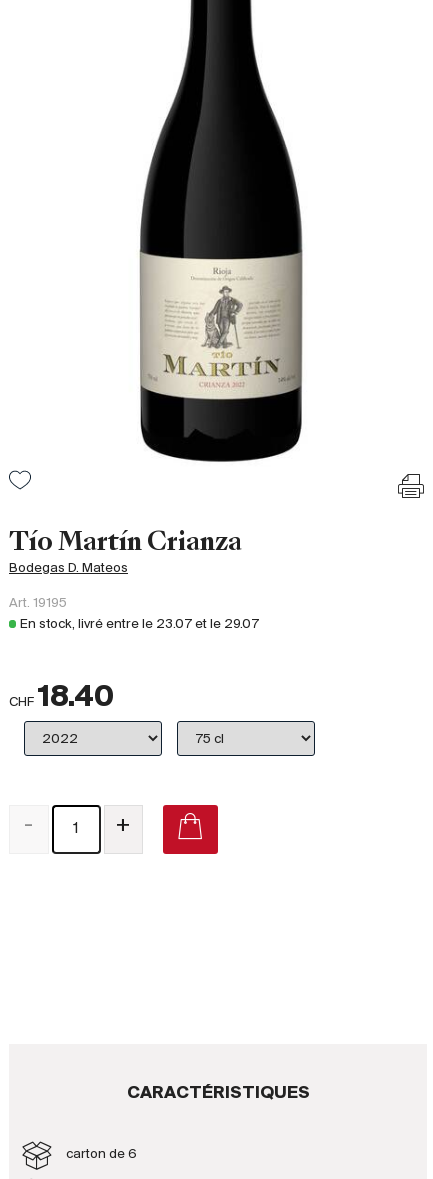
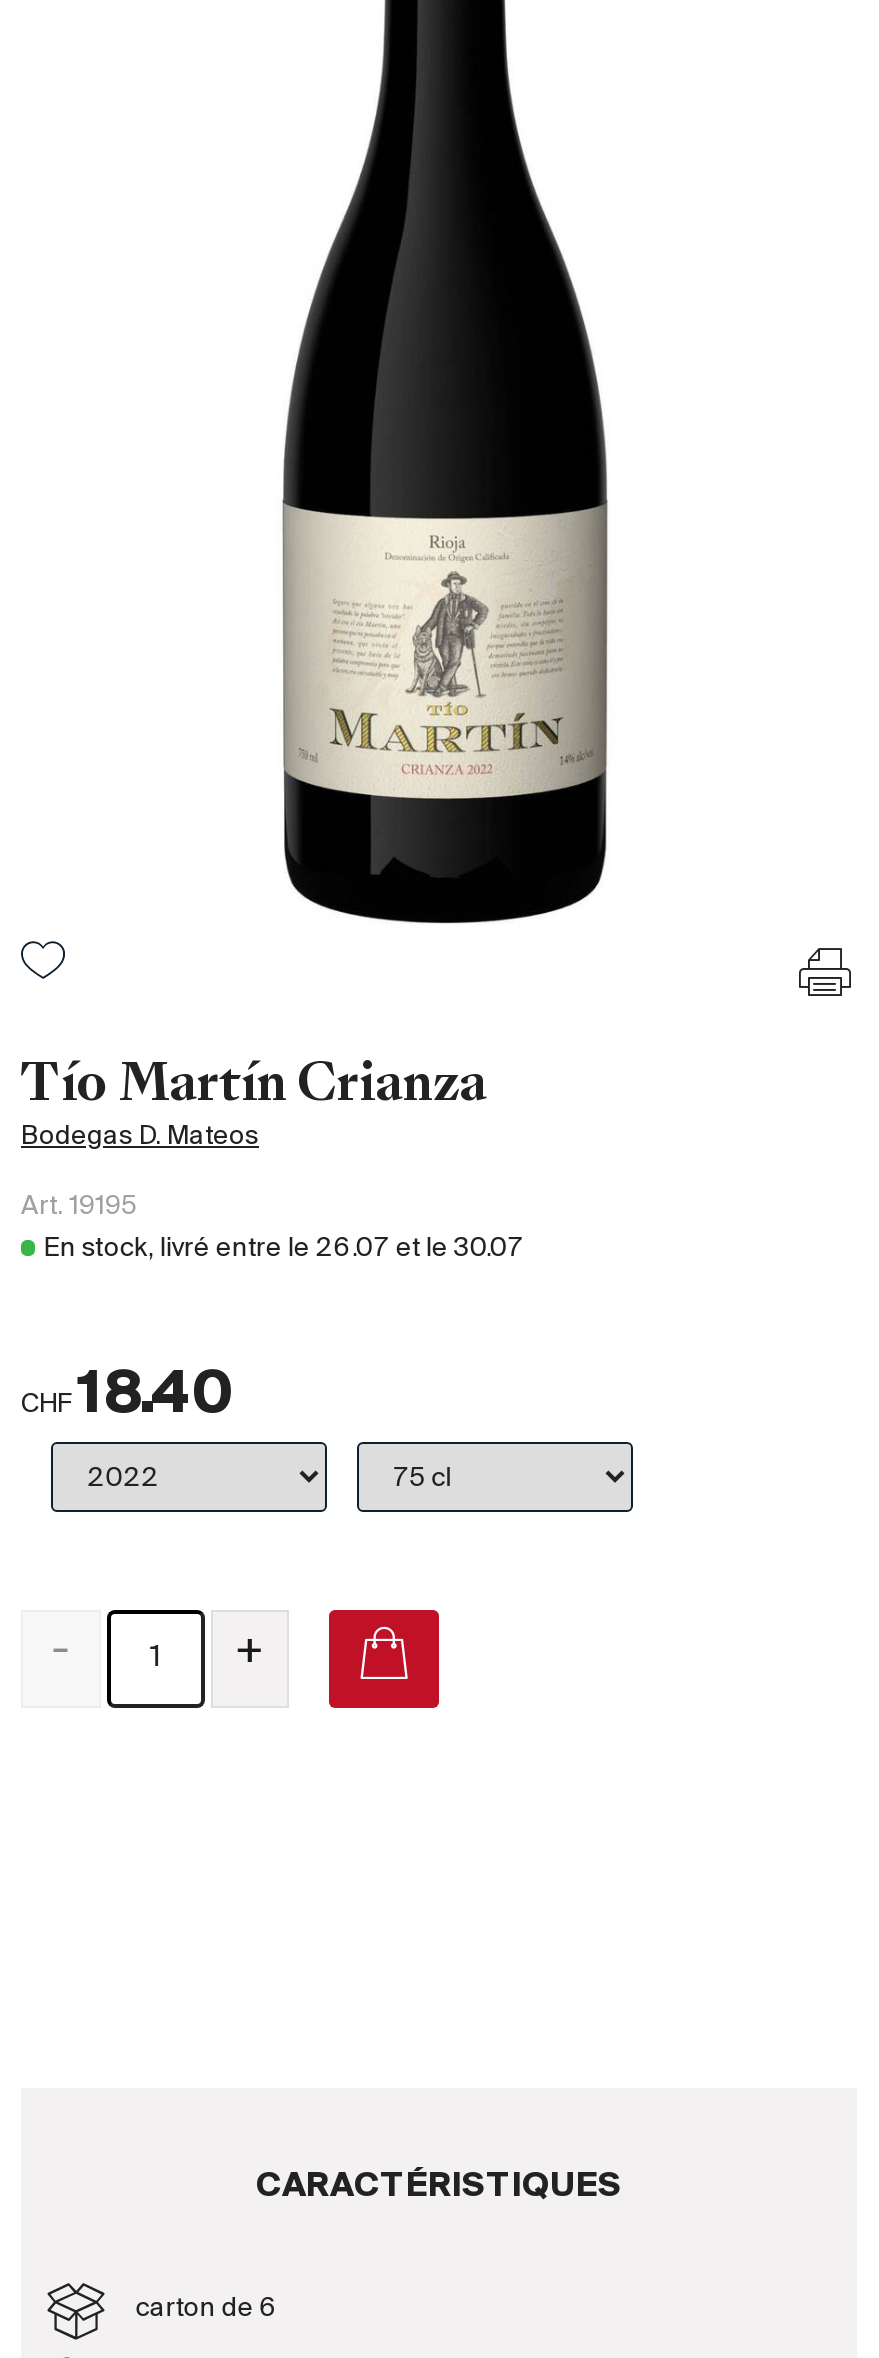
[20,616,259,631] En stock, livré entre le 23.07 et le 29.07 -> [44,1233,524,1263] En stock, livré entre le 26.07 et le 30.07

